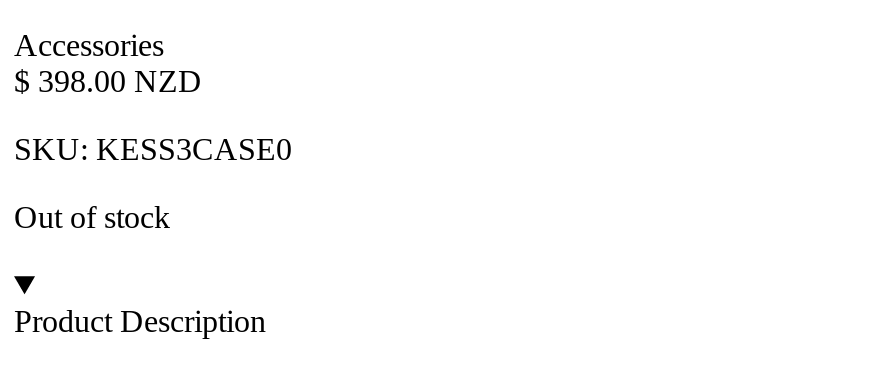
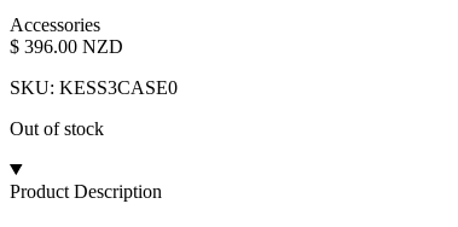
[14,64,202,98] $398.00 NZD -> [10,36,123,57] $396.00 NZD

